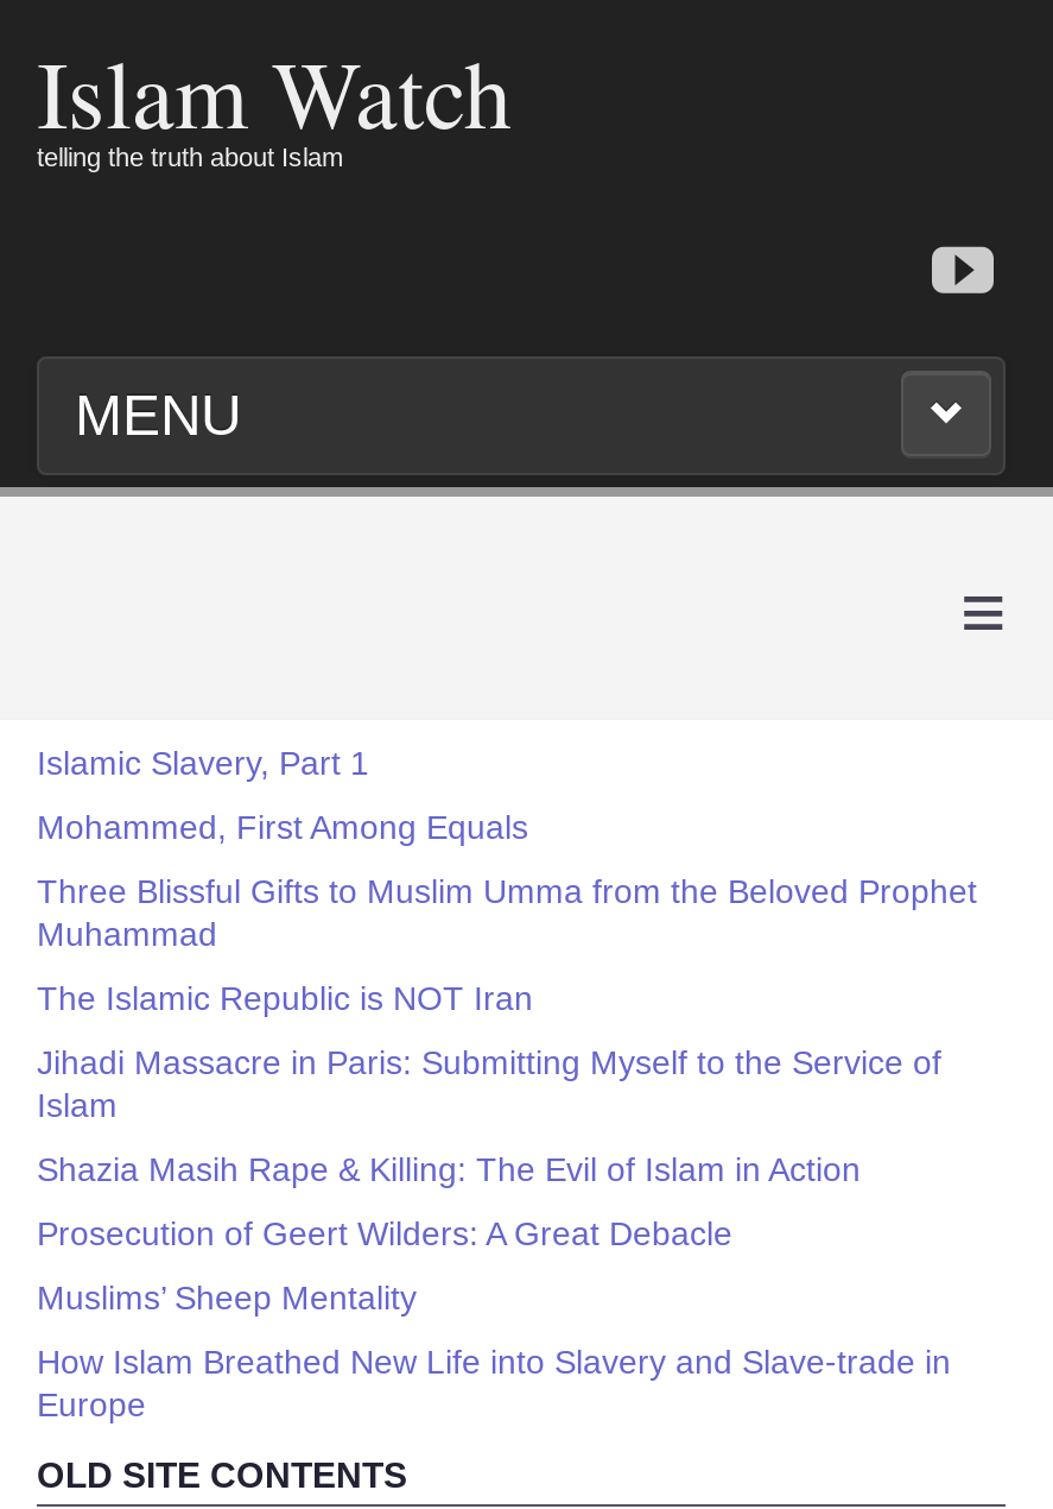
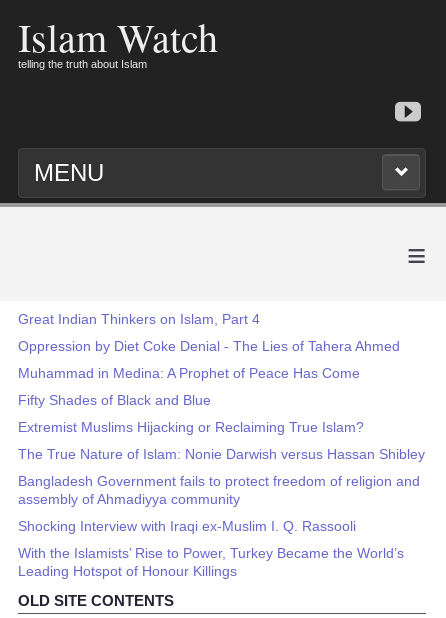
[37,744,369,782] Islamic Slavery, Part 1 -> [18,311,260,327] Great Indian Thinkers on Islam, Part 4
[37,808,528,846] Mohammed, First Among Equals -> [18,338,400,354] Oppression by Diet Coke Denial - The Lies of Tahera Ahmed
[37,872,977,953] Three Blissful Gifts to Muslim Umma from the Beloved Prophet | Muhammad -> [18,365,360,381] Muhammad in Medina: A Prophet of Peace Has Come
[37,979,533,1017] The Islamic Republic is NOT Iran -> [18,392,211,408] Fifty Shades of Black and Blue
[37,1043,941,1124] Jihadi Massacre in Paris: Submitting Myself to the Service of | Islam -> [18,419,364,435] Extremist Muslims Hijacking or Reclaiming True Islam?
[37,1150,861,1188] Shazia Masih Rape & Killing: The Evil of Islam in Action -> [18,446,425,462] The True Nature of Islam: Nonie Darwish versus Hassan Shibley
[37,1214,732,1252] Prosecution of Geert Wilders: A Great Debacle -> [18,473,420,507] Bangladesh Government fails to protect freedom of religion and | assembly of Ahmadiyya community
[37,1278,417,1317] Muslims’ Sheep Mentality -> [18,518,356,534] Shocking Interview with Iraqi ex-Muslim I. Q. Rassooli
[37,1343,951,1423] How Islam Breathed New Life into Slavery and Slave-trade in | Europe -> [18,545,404,579] With the Islamists’ Rise to Power, Turkey Became the World’s | Leading Hotspot of Honour Killings

